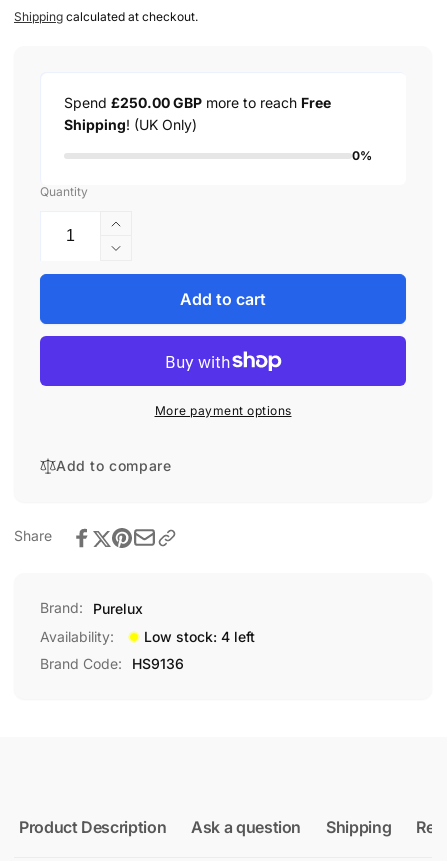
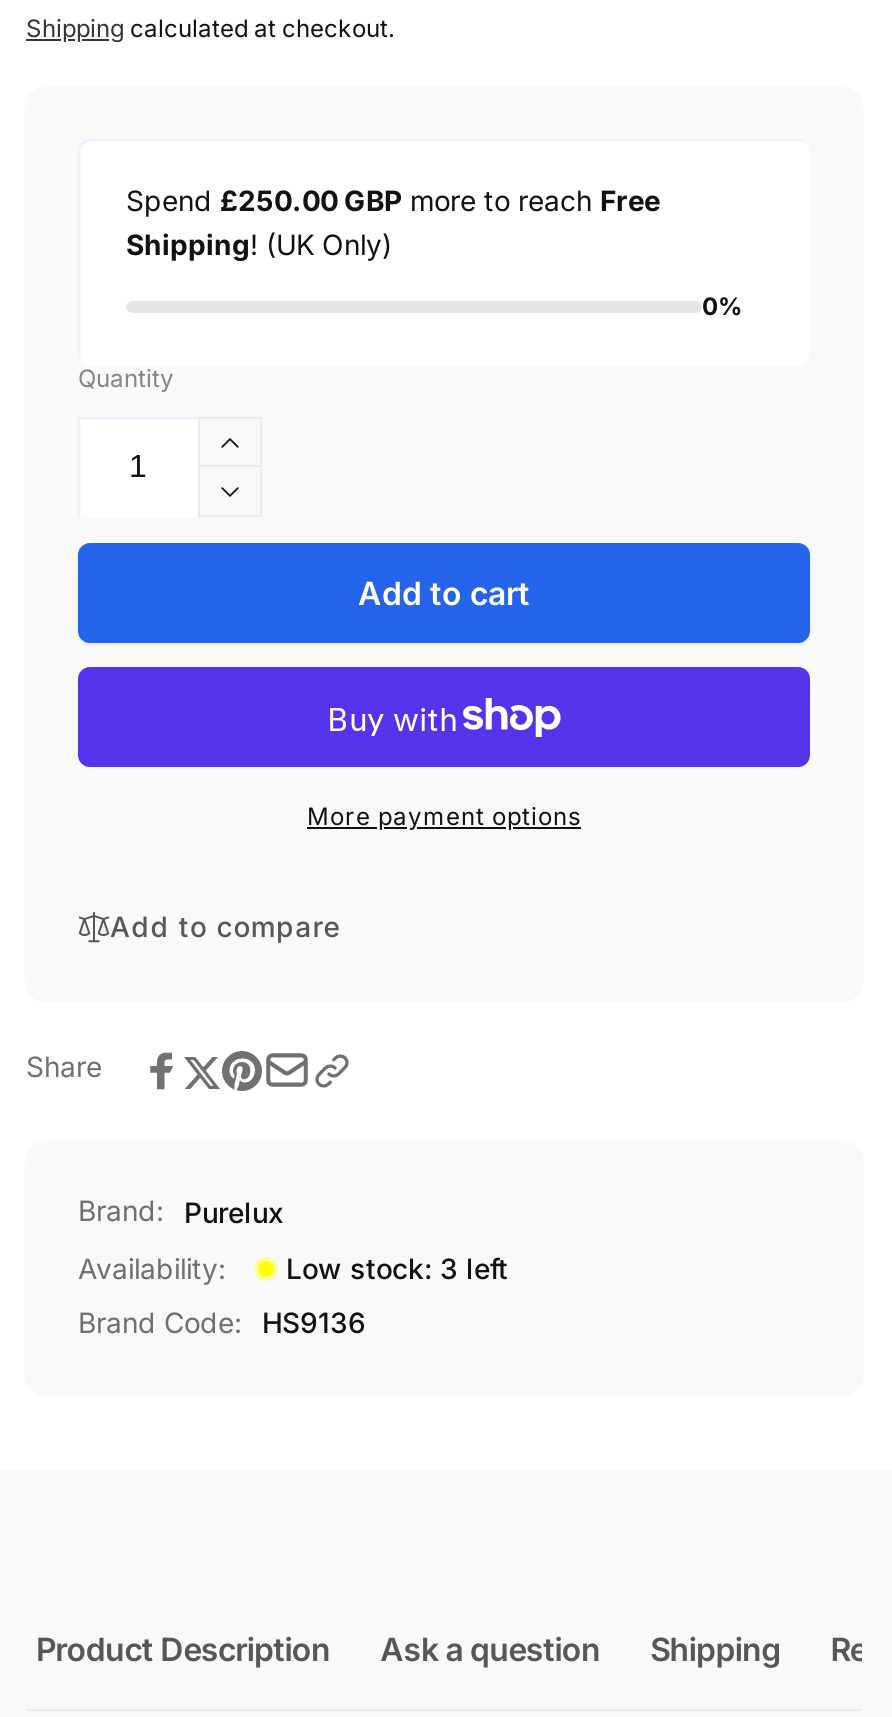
[144,628,255,645] Low stock: 4 left -> [286,1251,508,1285] Low stock: 3 left

